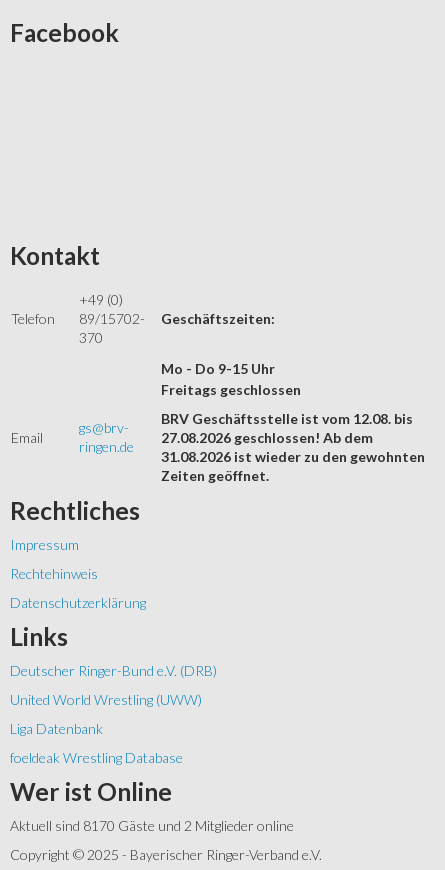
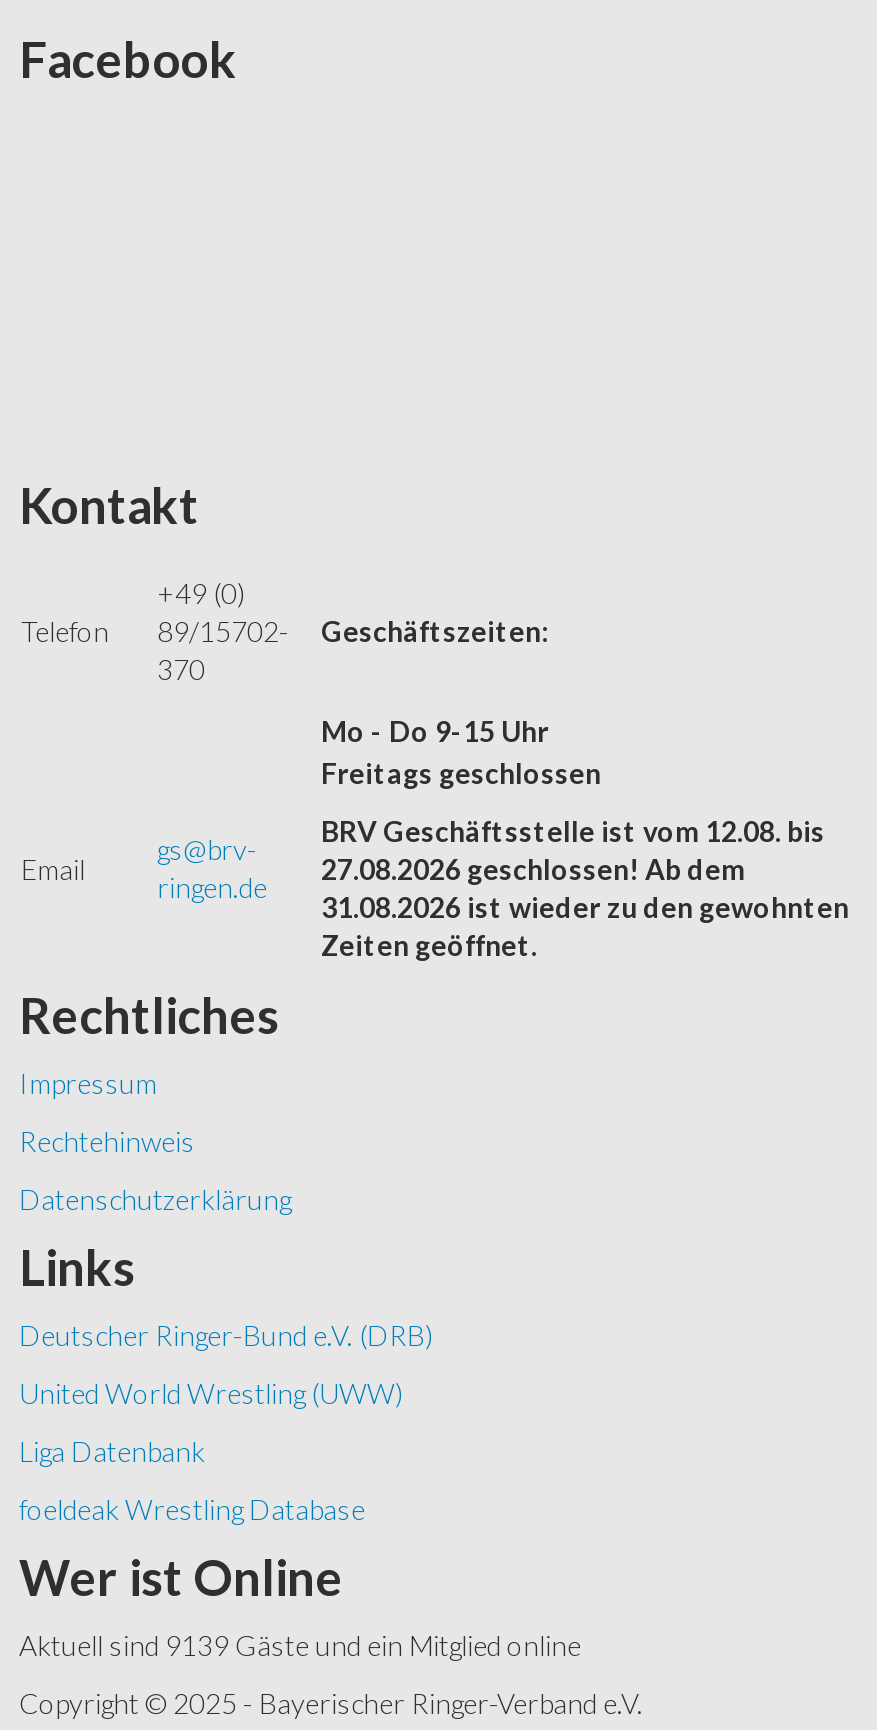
[10,817,294,834] Aktuell sind 8170 Gäste und 2 Mitglieder online -> [19,1628,581,1662] Aktuell sind 9139 Gäste und ein Mitglied online

